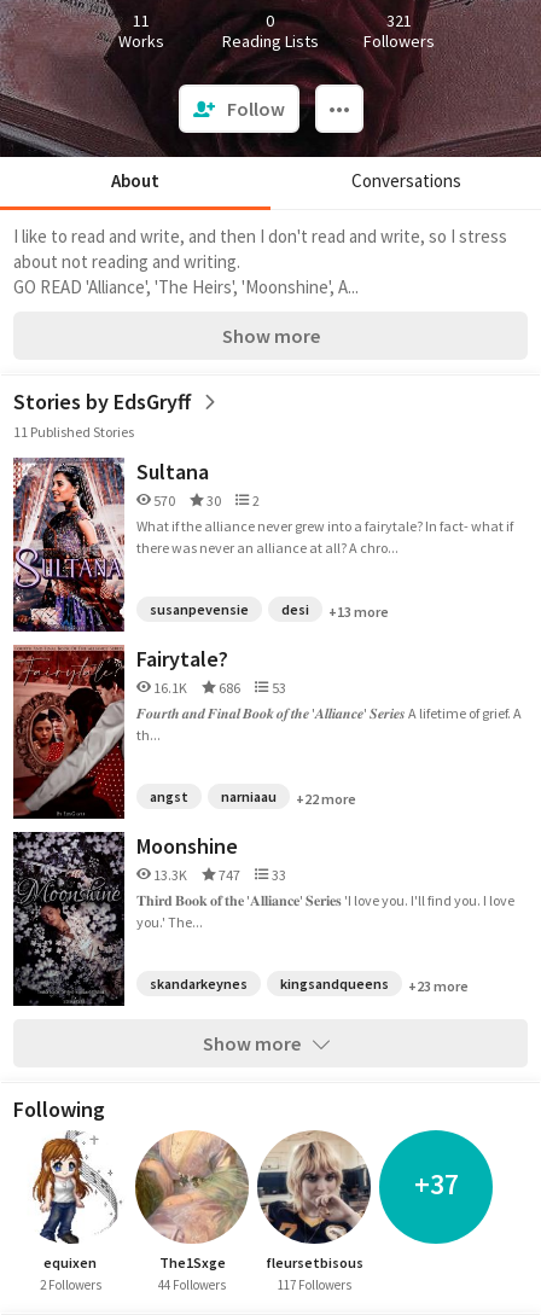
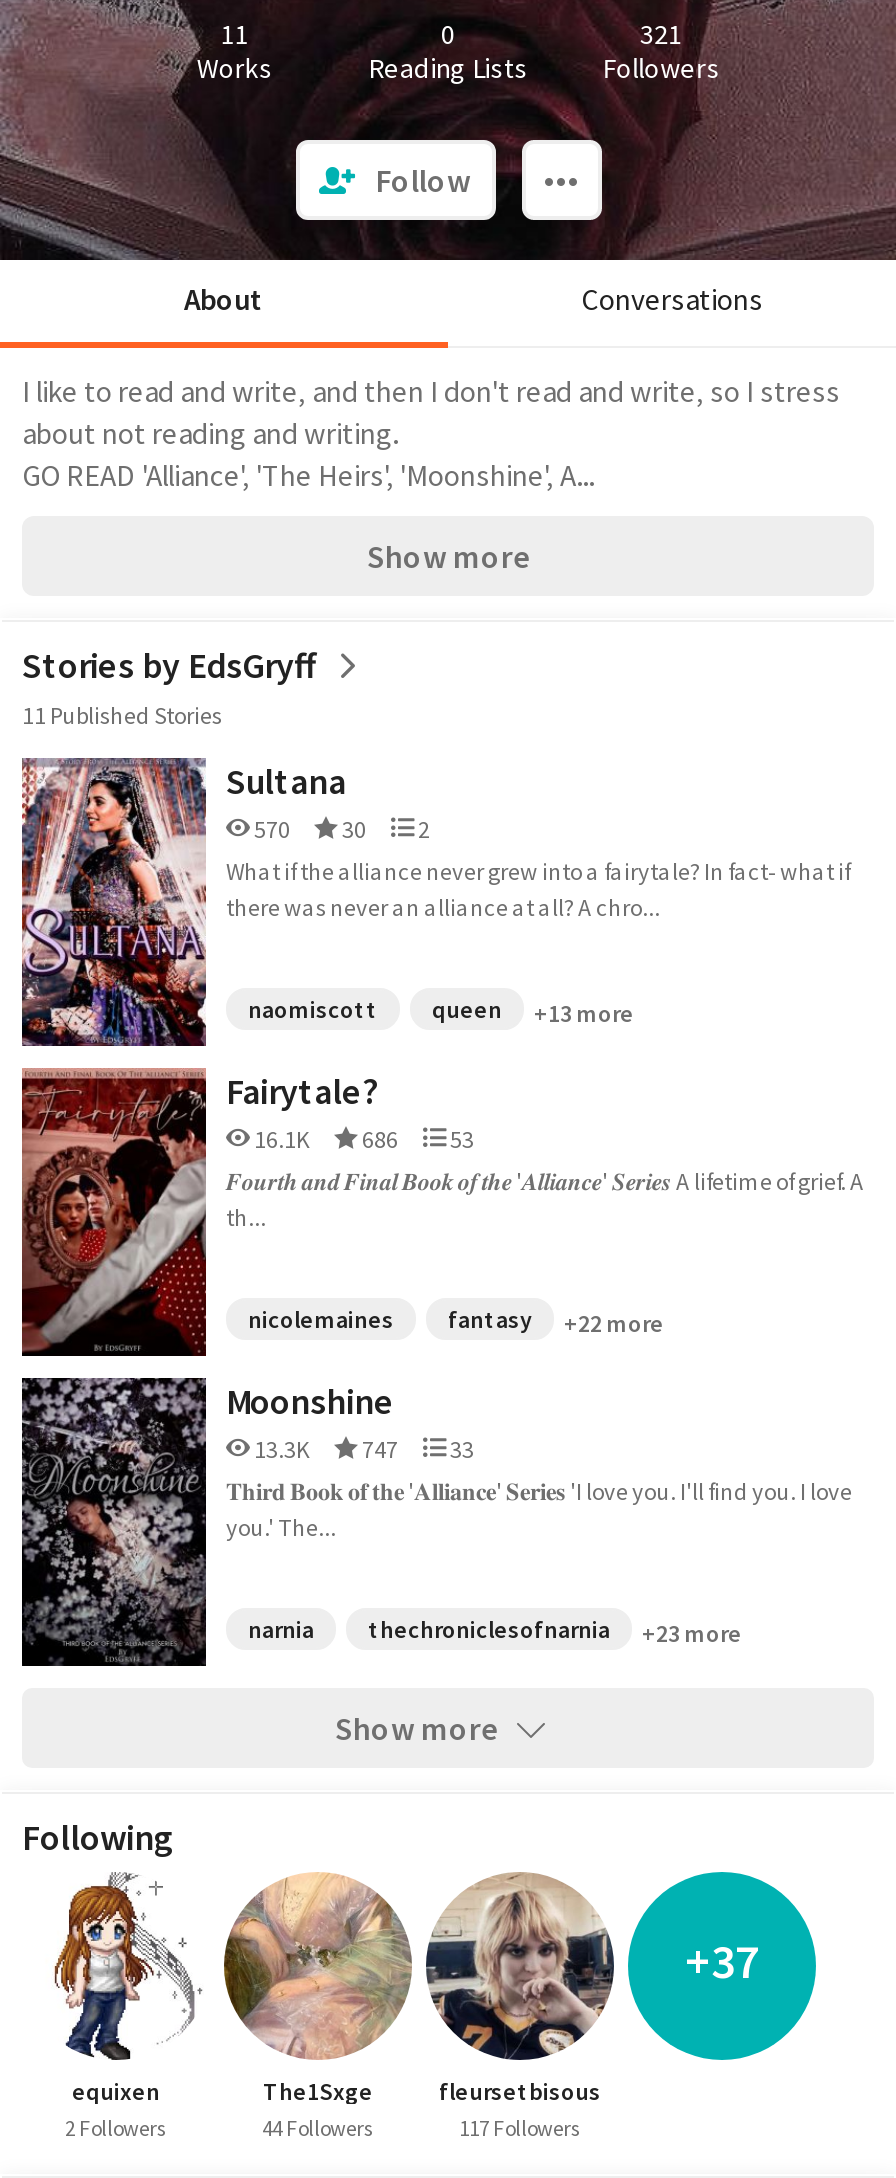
[150,600,309,618] susanpevensie | desi -> [248,994,502,1024] naomiscott | queen
[150,787,277,805] angst | narniaau -> [248,1304,532,1334] nicolemaines | fantasy
[150,974,389,993] skandarkeynes | kingsandqueens -> [248,1614,610,1644] narnia | thechroniclesofnarnia

